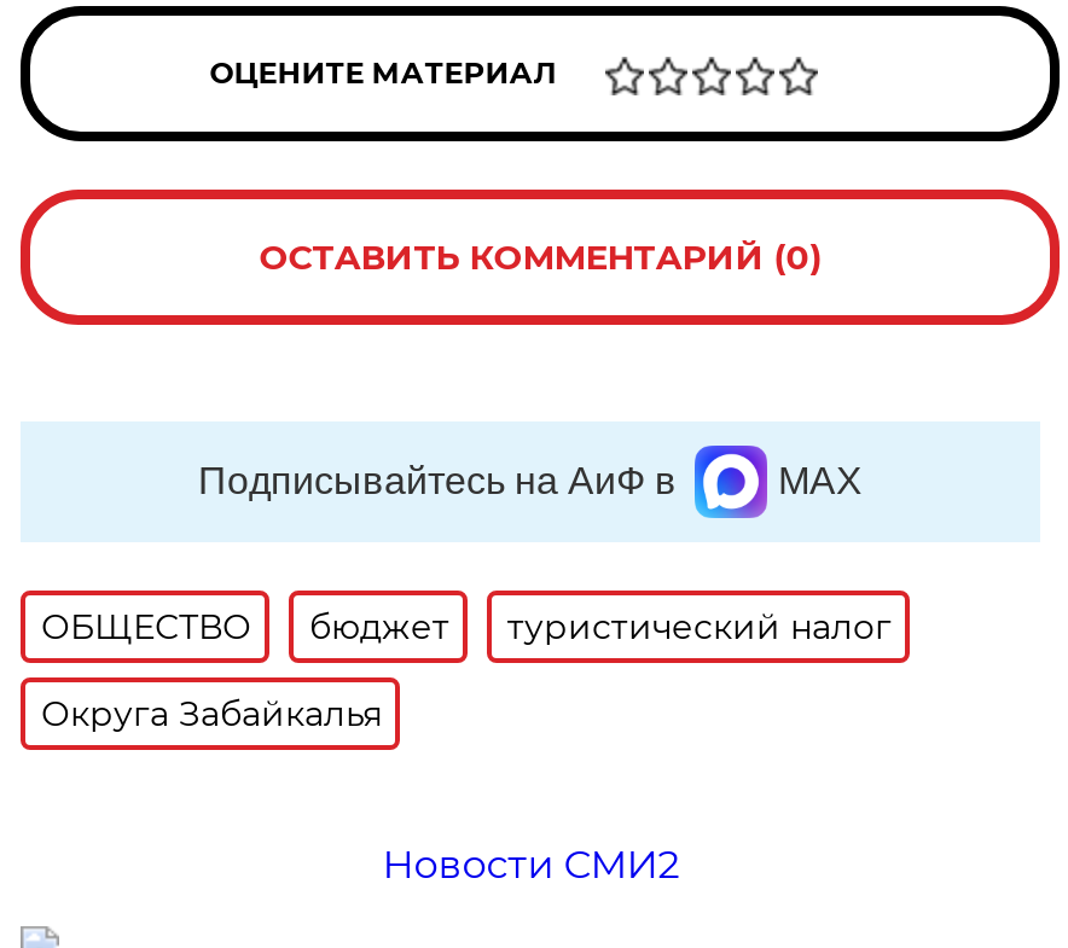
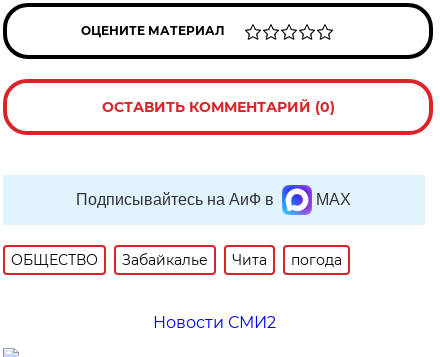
[41,605,891,735] бюджет | туристический налог | Округа Забайкалья -> [122,251,342,269] Забайкалье | Чита | погода

